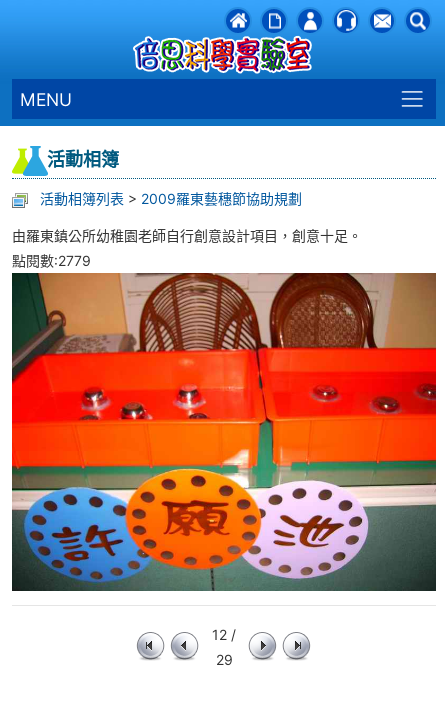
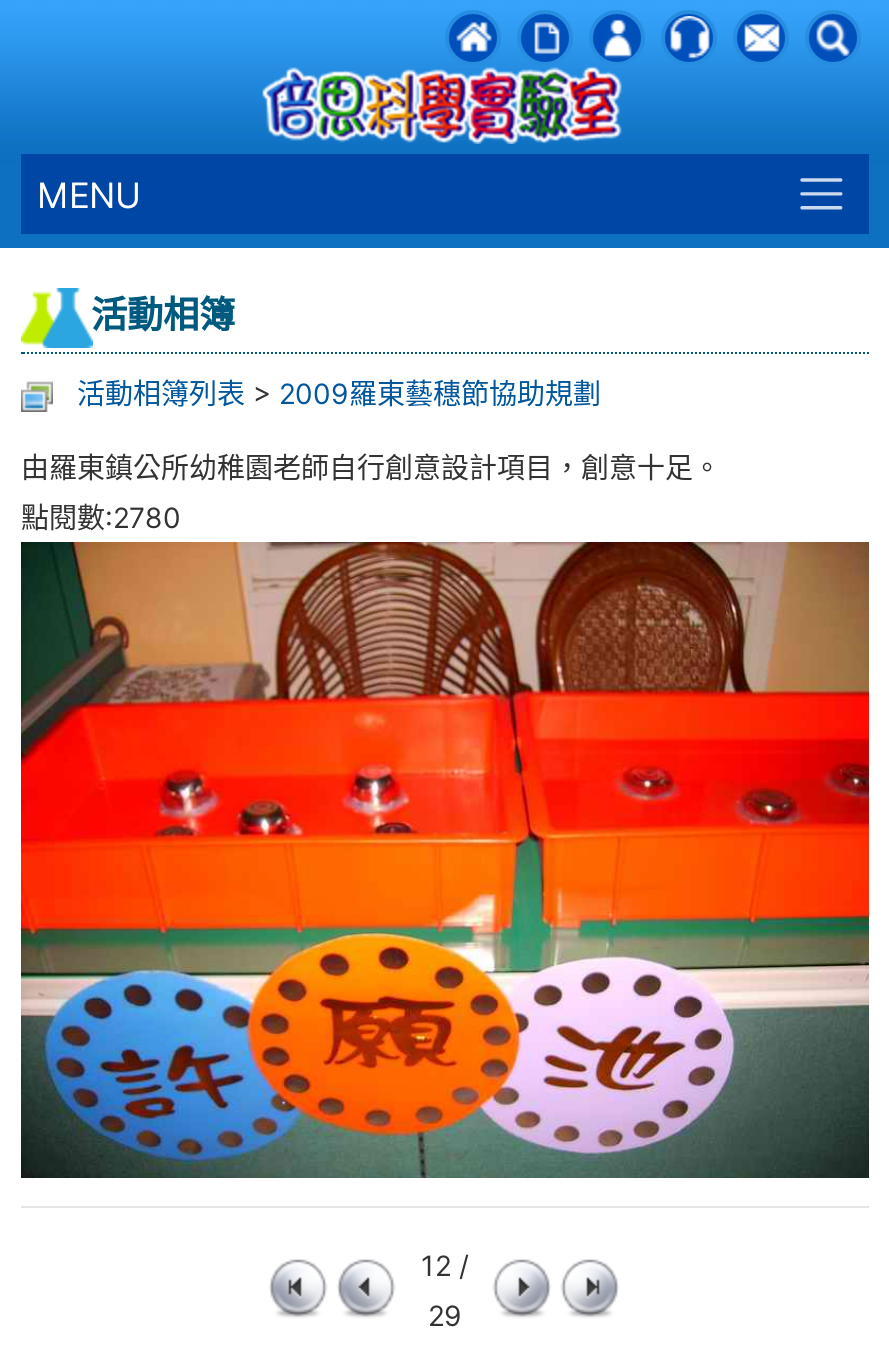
[12,252,91,269] 點閱數:2779 -> [21,500,181,534] 點閱數:2780

